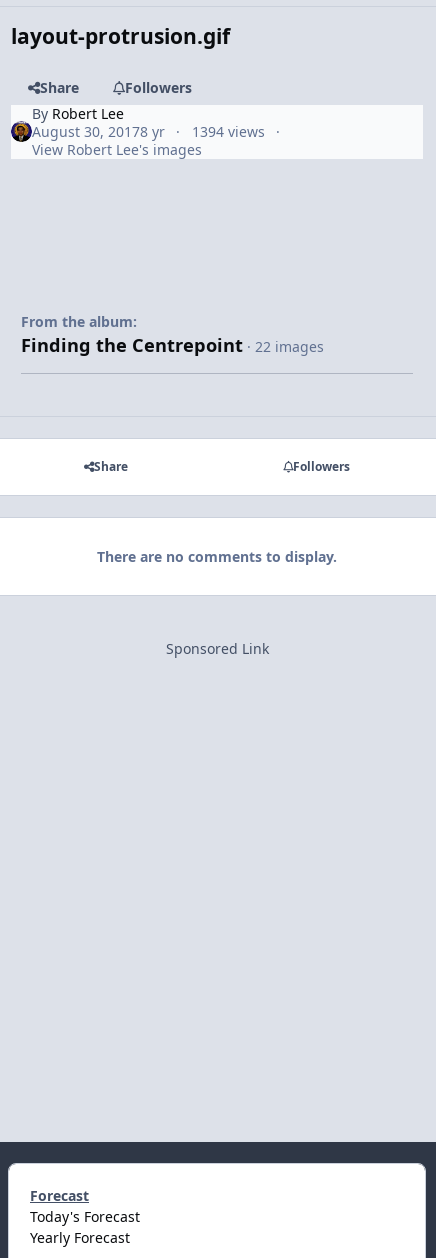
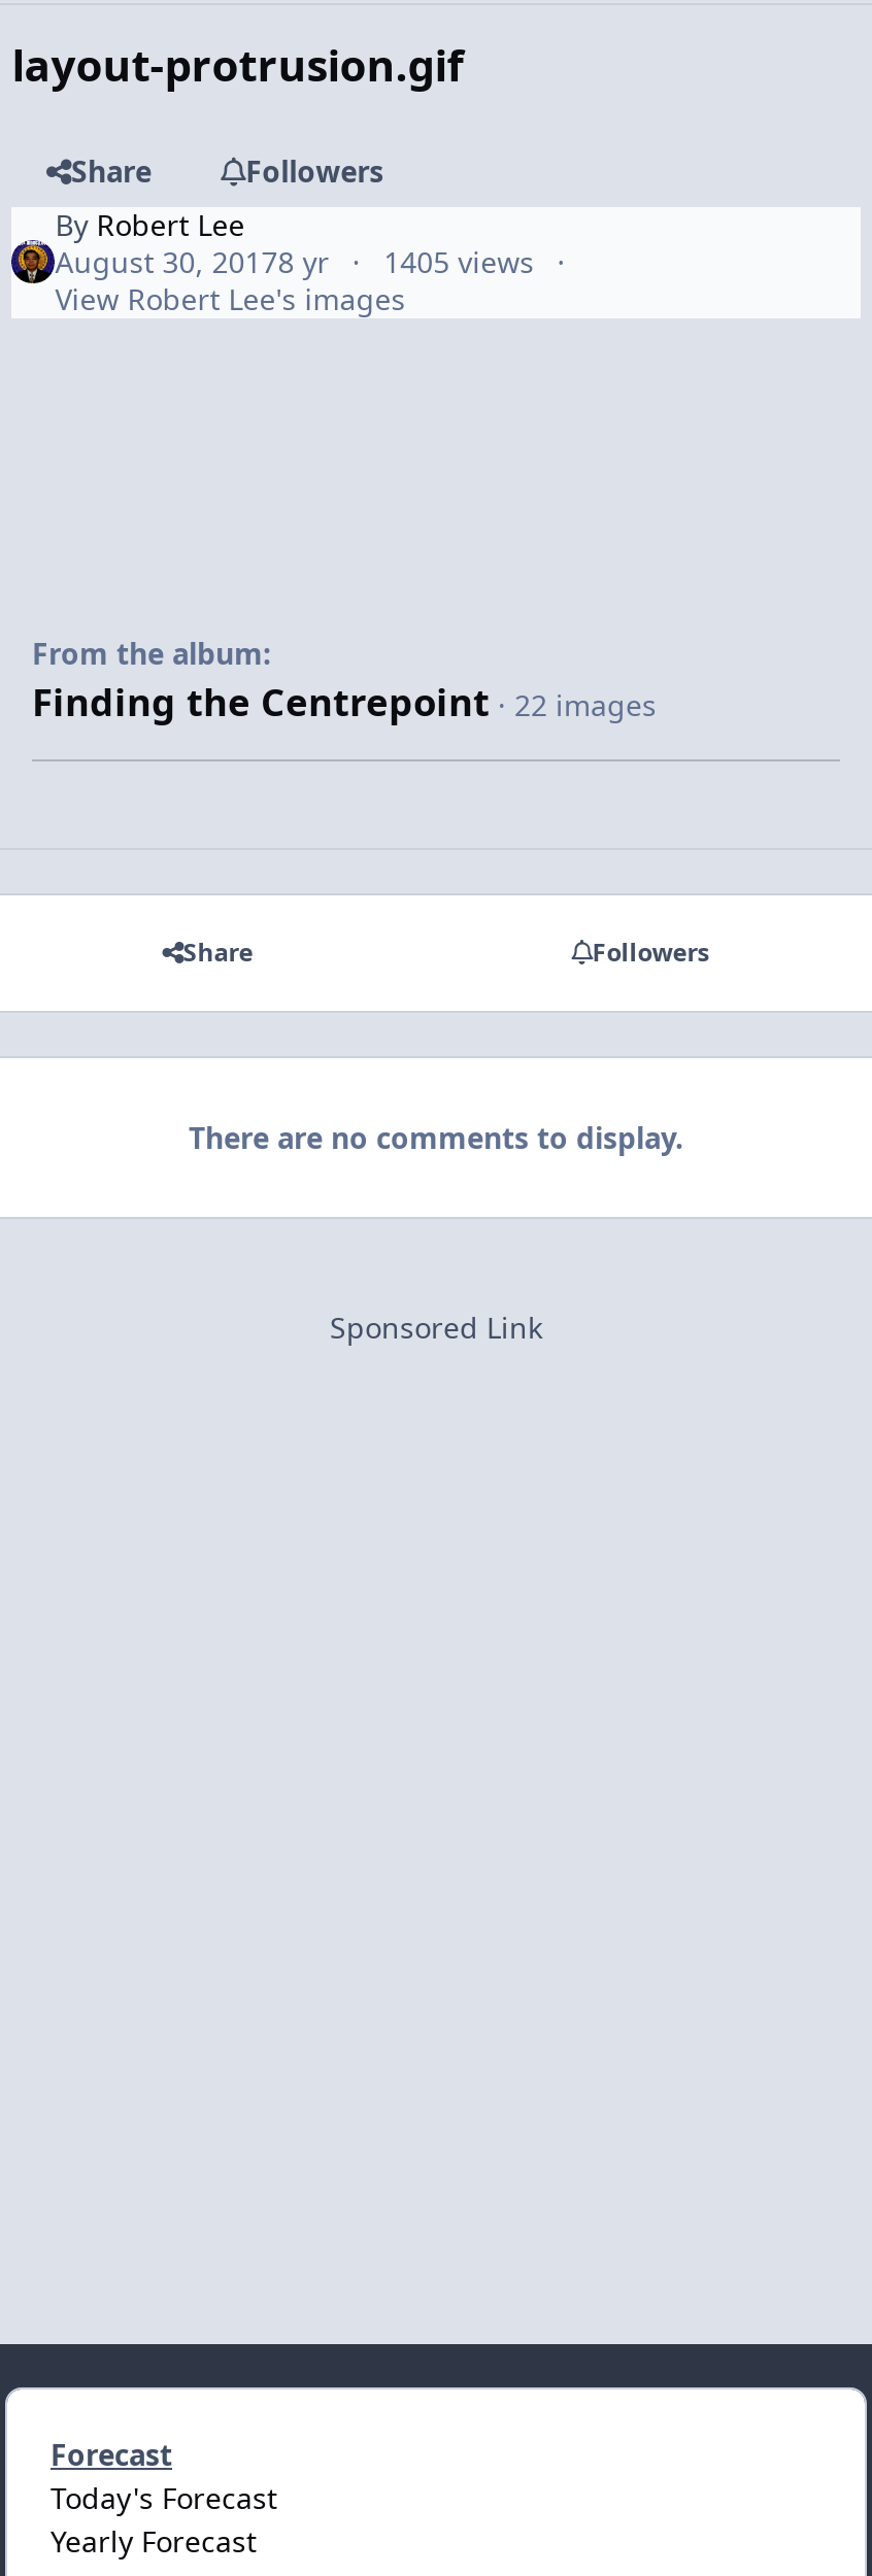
[32,121,265,140] August 30, 20178 yr 1394 views -> [55,241,534,280] August 30, 20178 yr 1405 views

